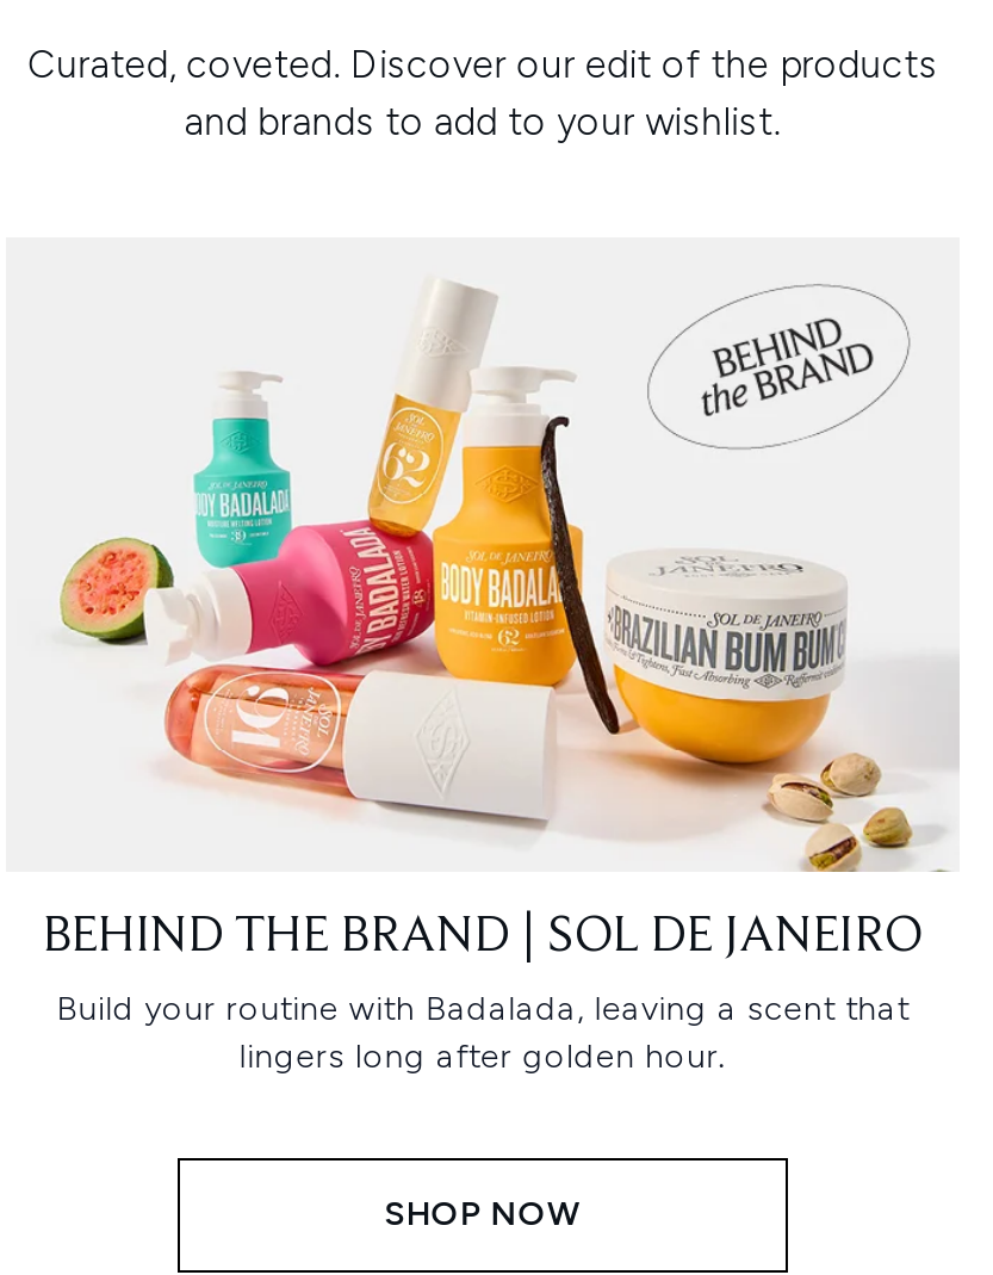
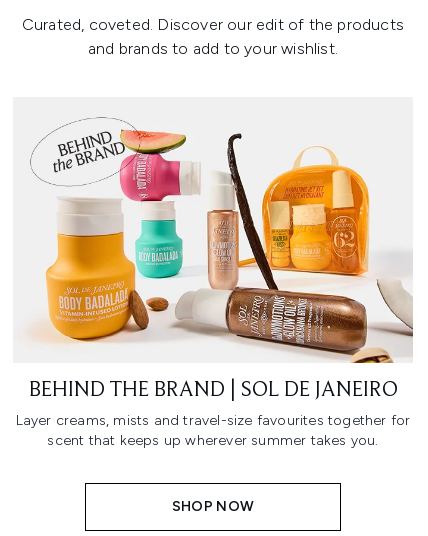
[58,283,960,874] [image] -> [30,117,414,364] [image]
[56,989,909,1077] Build your routine with Badalada, leaving a scent that | lingers long after golden hour. -> [16,412,410,449] Layer creams, mists and travel-size favourites together for | scent that keeps up wherever summer takes you.

